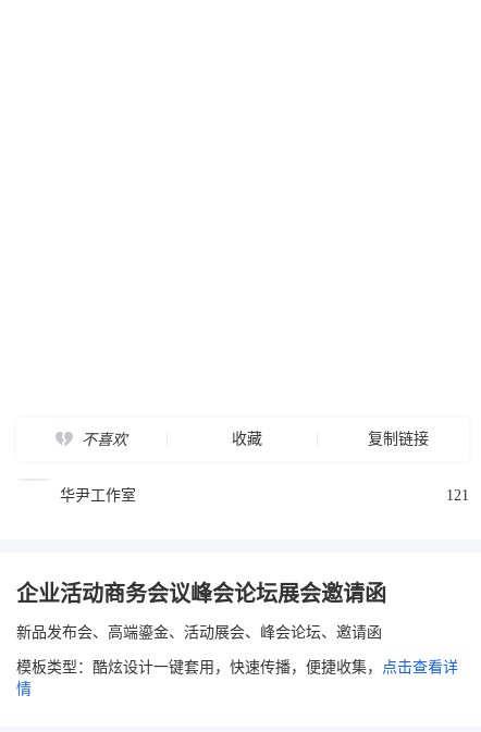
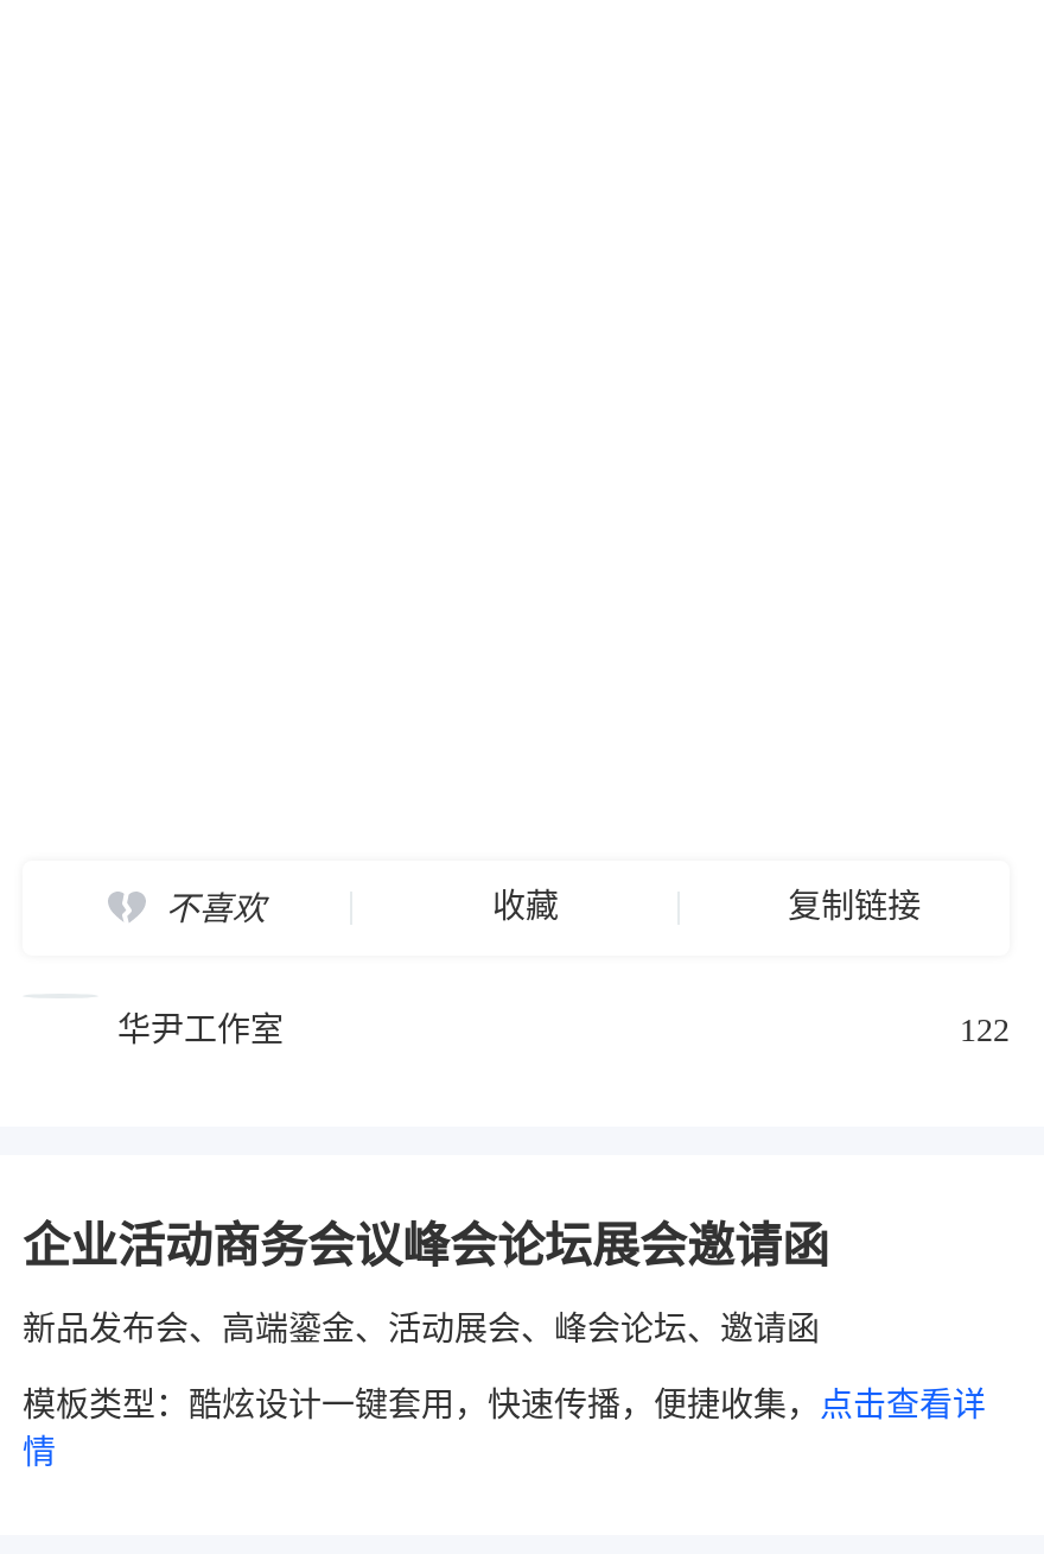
[446,487,469,504] 121 -> [960,1013,1010,1048] 122

